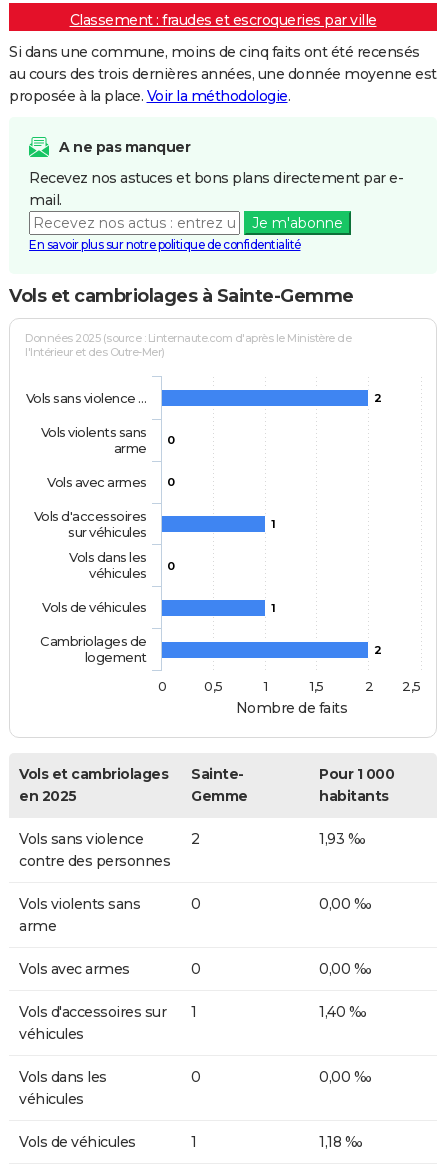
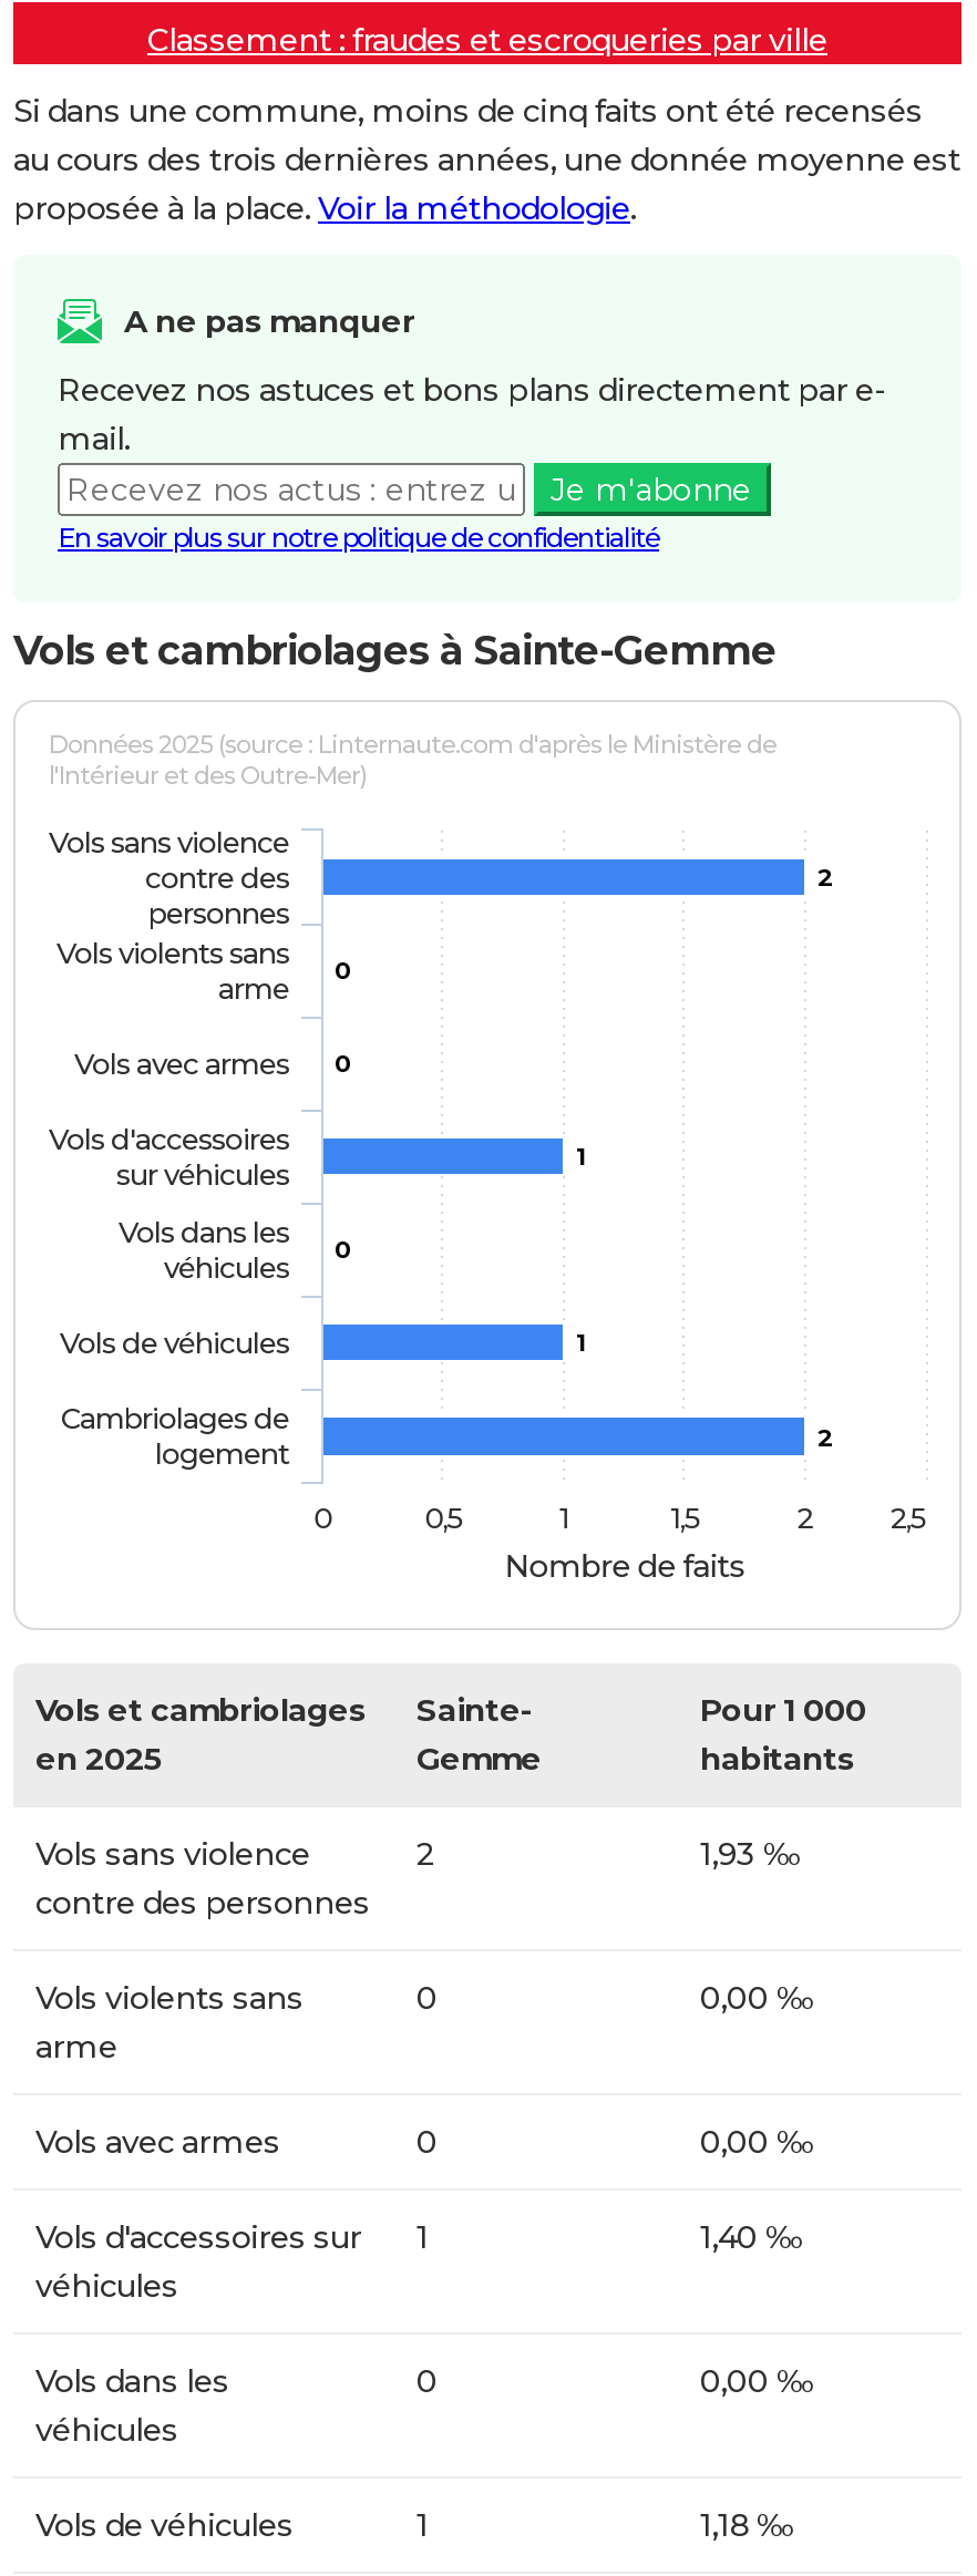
[25,390,147,406] Vols sans violence … -> [49,825,290,931] Vols sans violence | contre des | personnes

